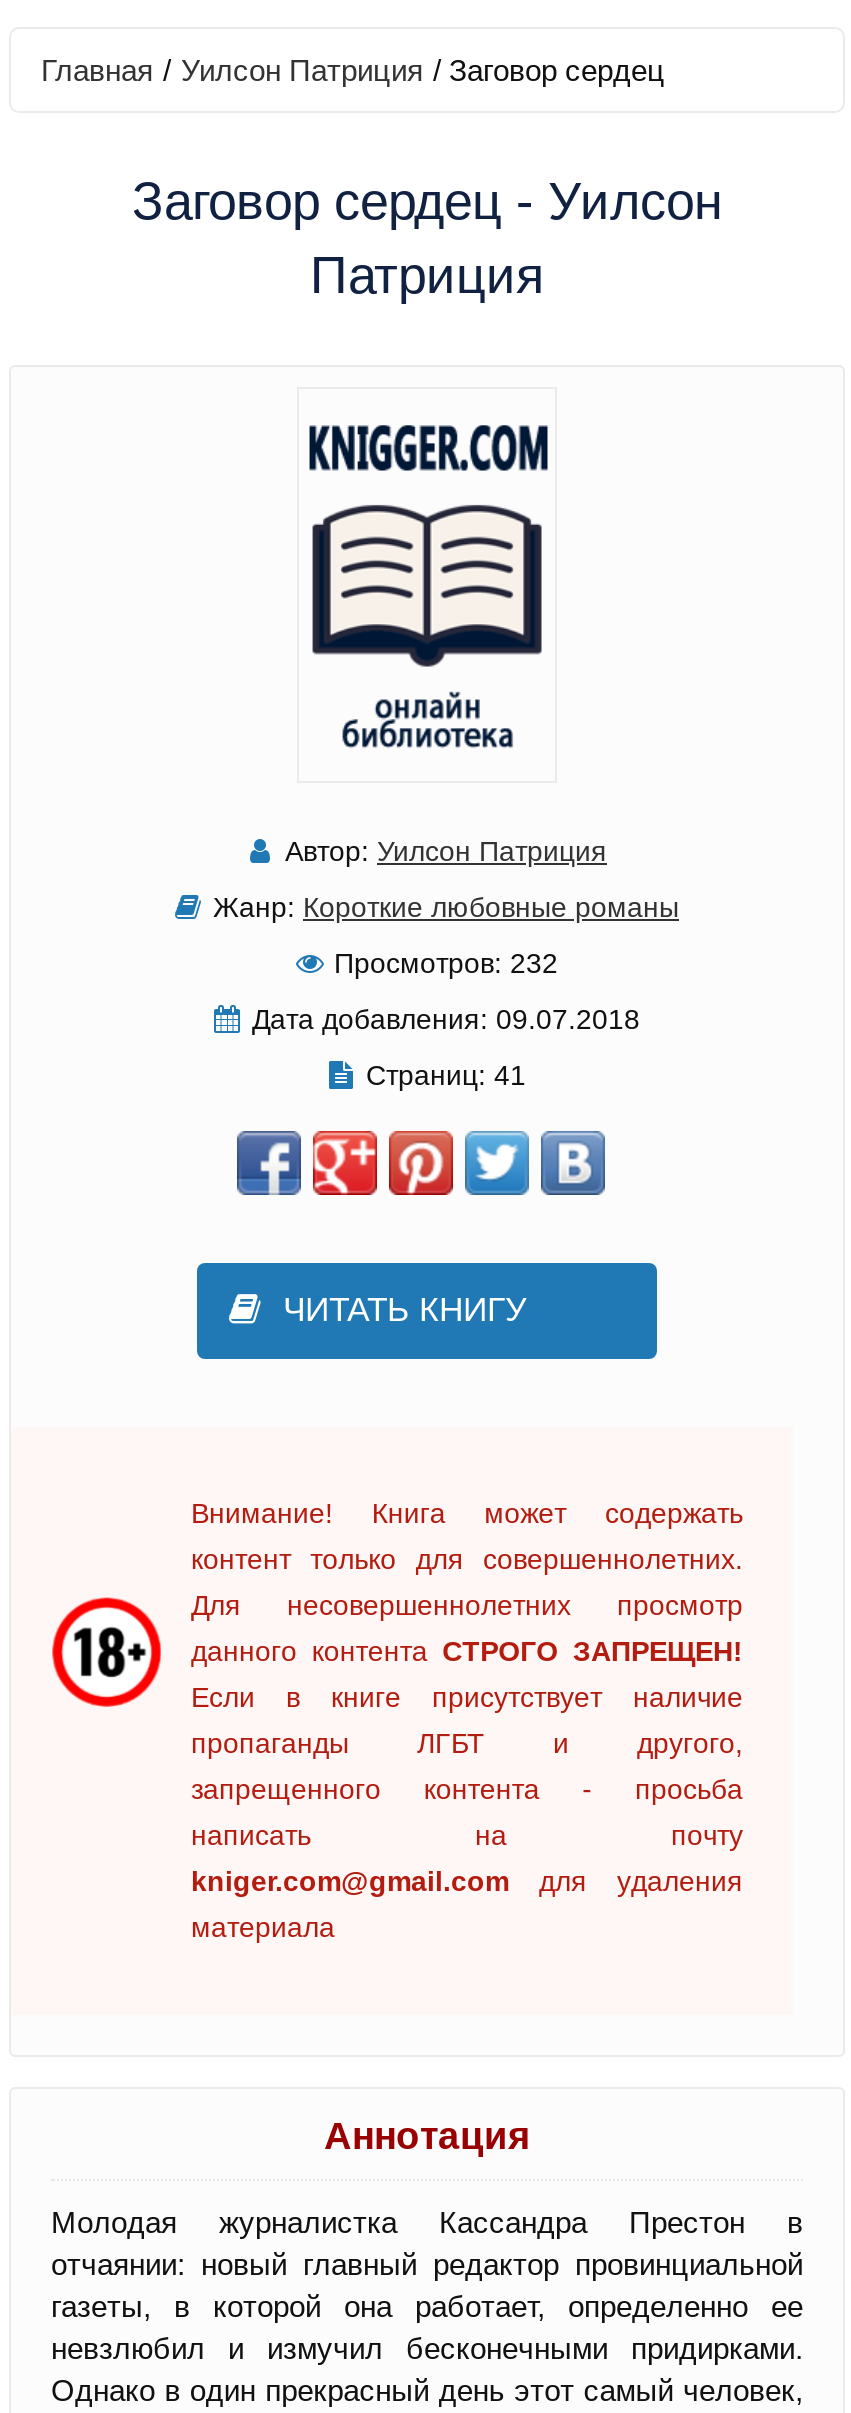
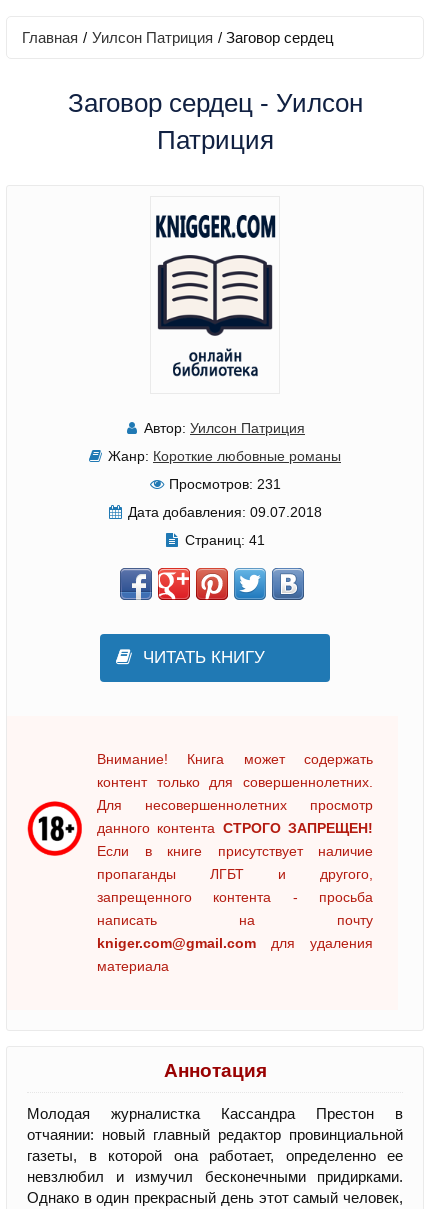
[334,947,558,979] Просмотров: 232 -> [168,476,280,492] Просмотров: 231

